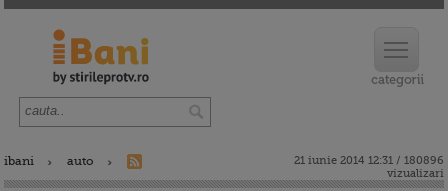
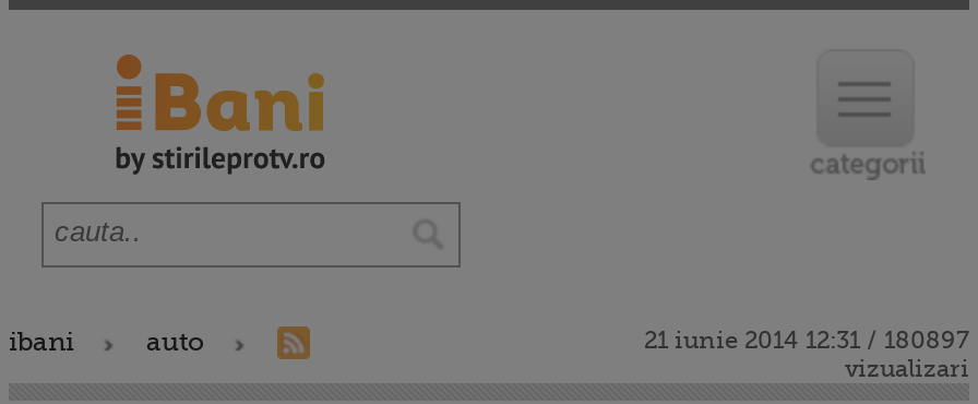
[294,154,444,167] 21 iunie 2014 12:31 / 180896 -> [644,326,969,355] 21 iunie 2014 12:31 / 180897

